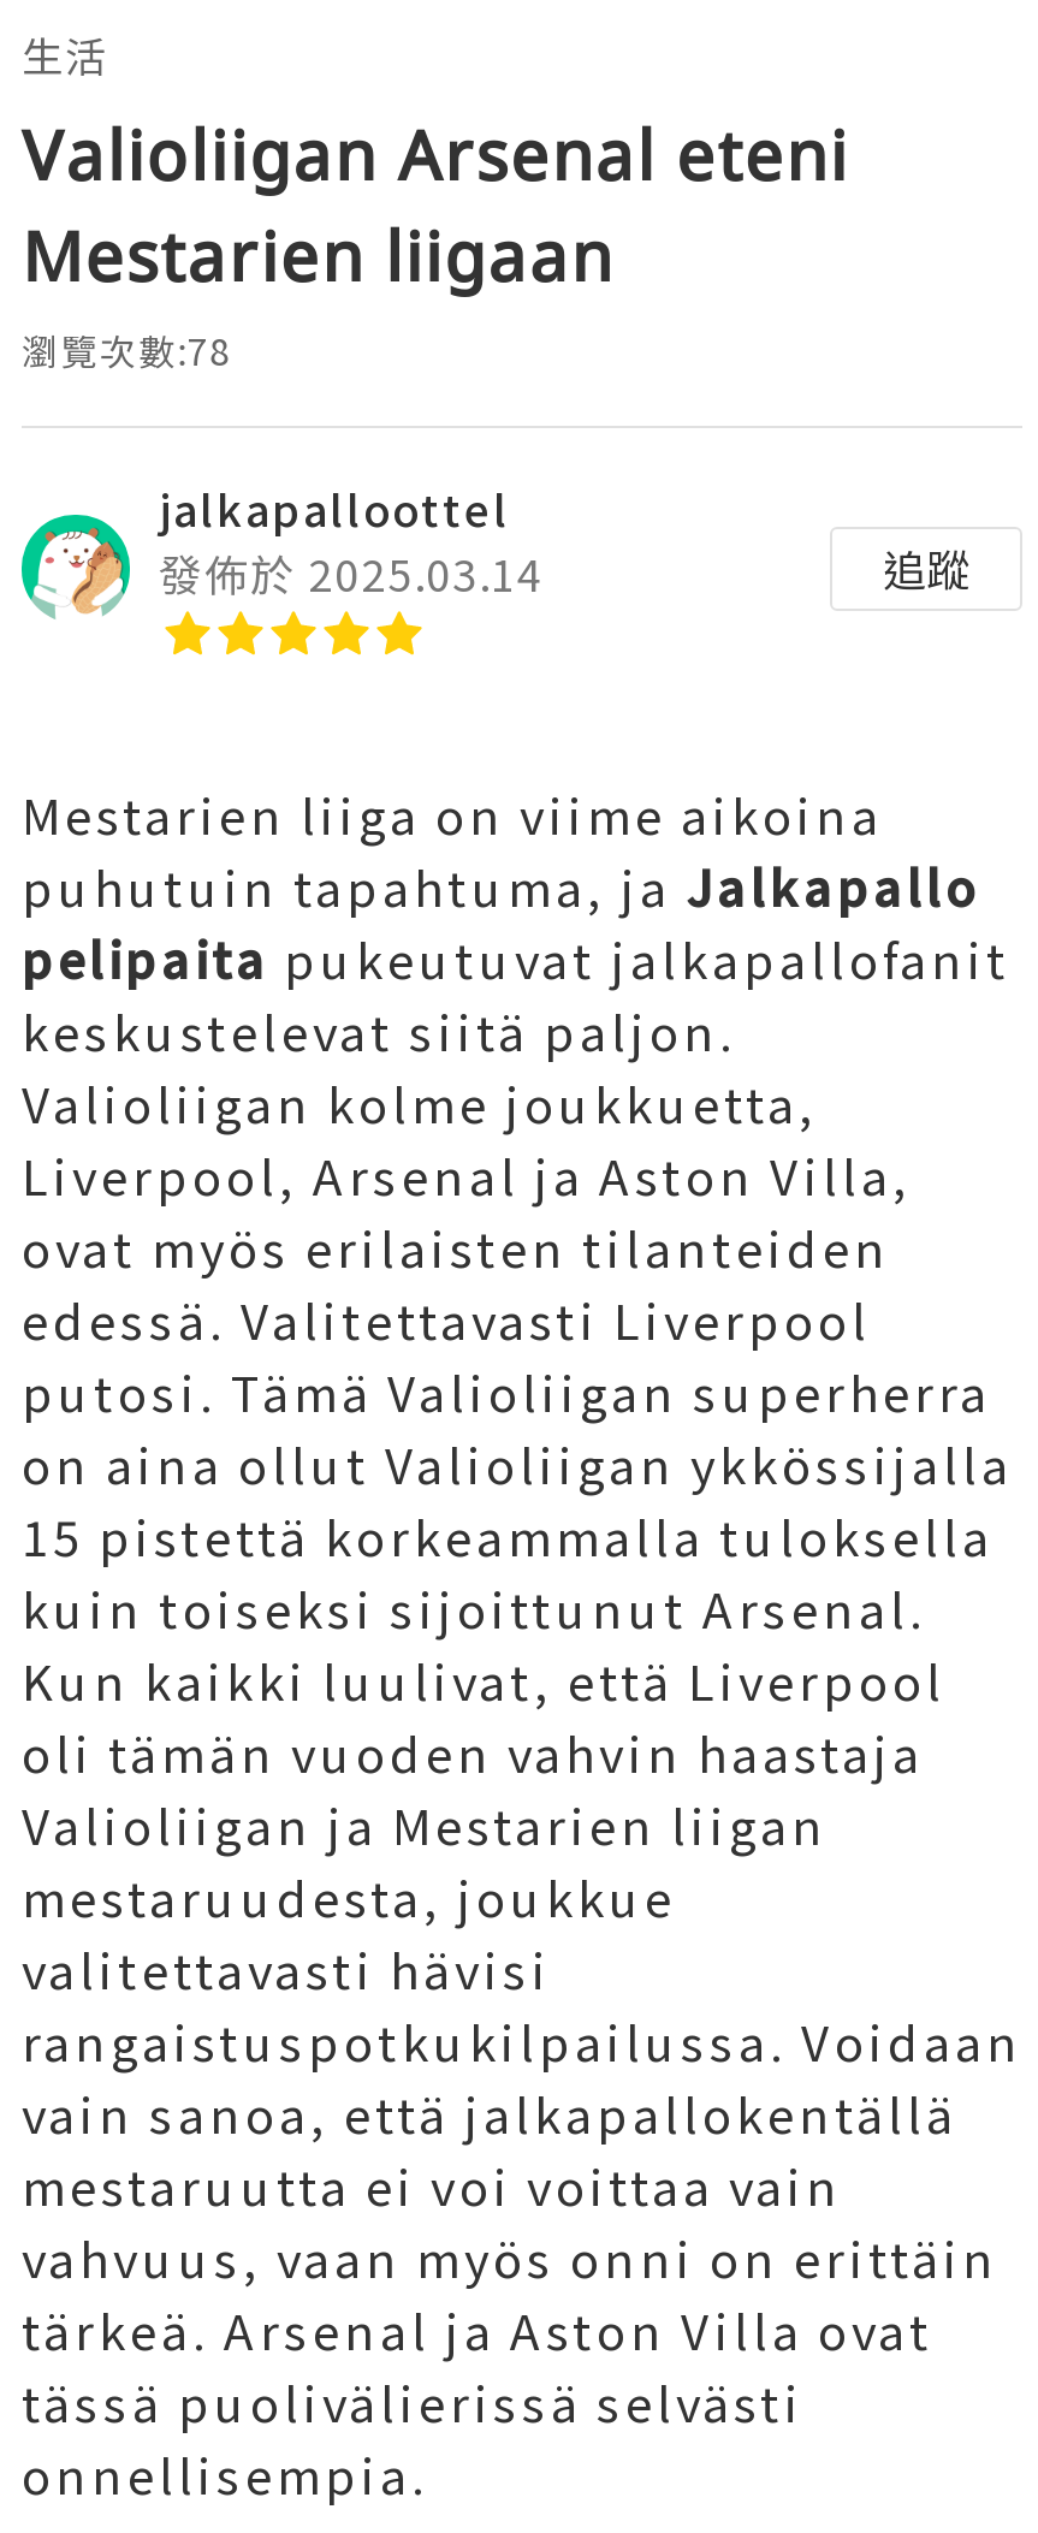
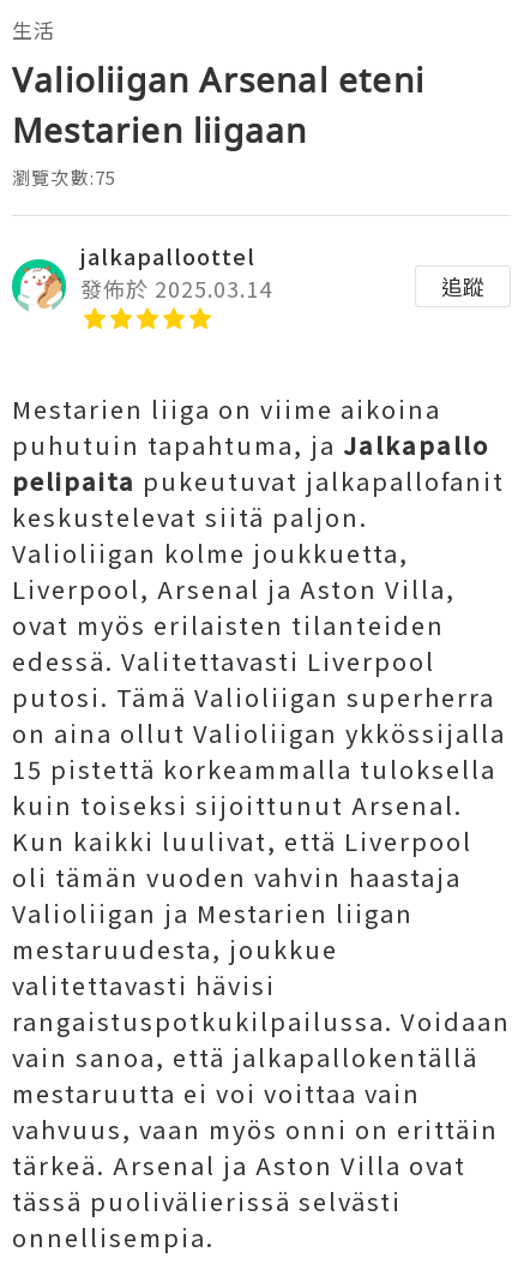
[22,325,232,375] 瀏覽次數:78 -> [12,164,117,190] 瀏覽次數:75

